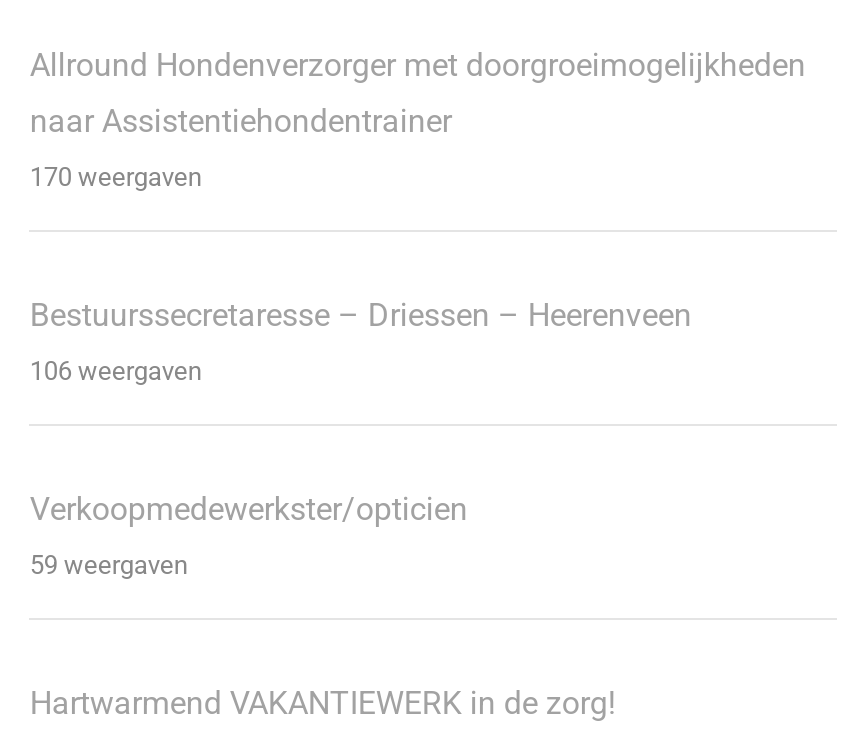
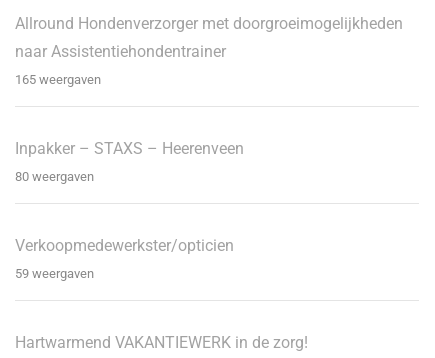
[30,162,202,192] 170 weergaven -> [15,72,101,87] 165 weergaven
[30,296,692,334] Bestuurssecretaresse – Driessen – Heerenveen -> [15,139,244,158] Inpakker – STAXS – Heerenveen
[30,356,202,386] 106 weergaven -> [15,169,94,184] 80 weergaven

